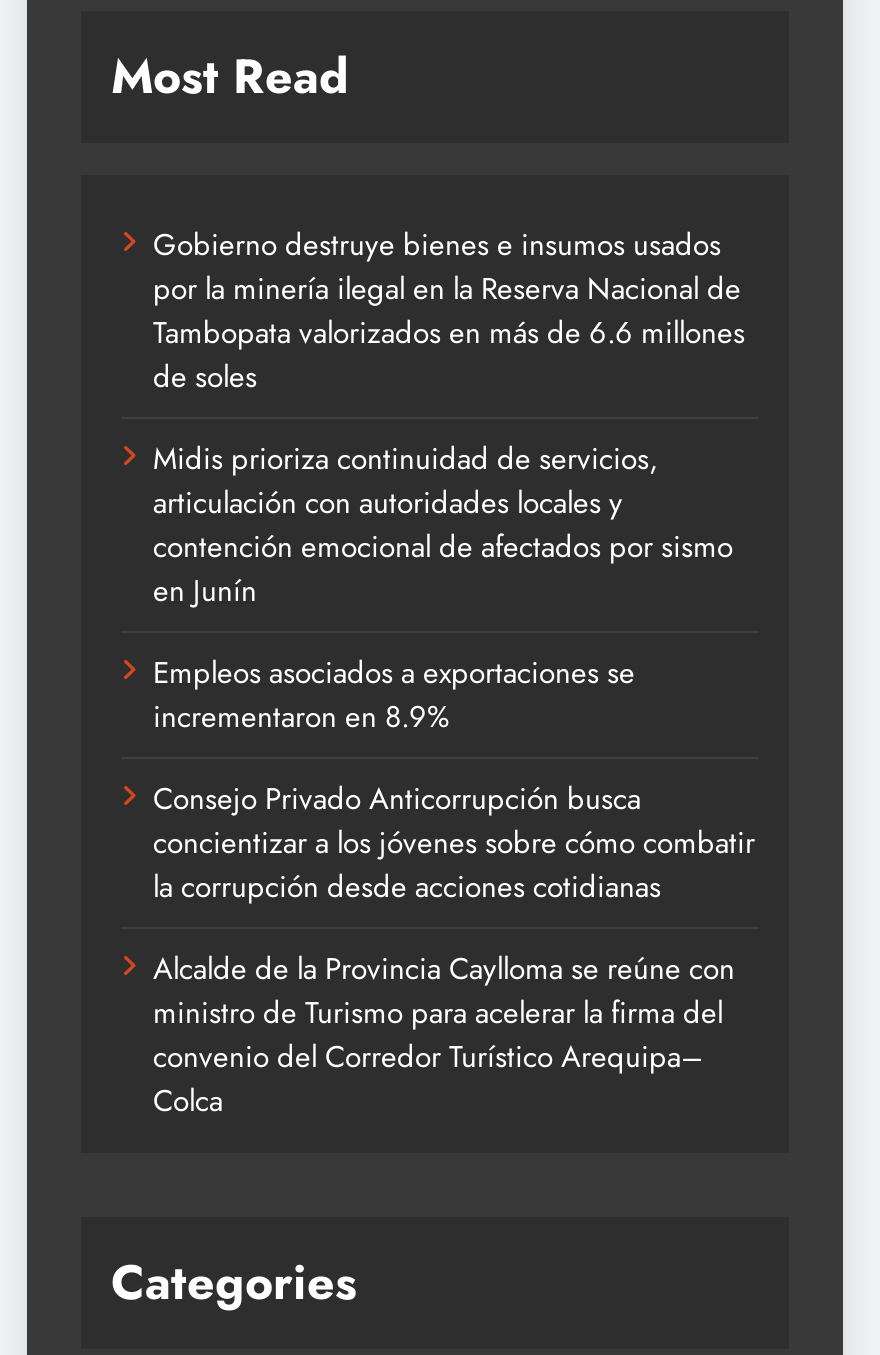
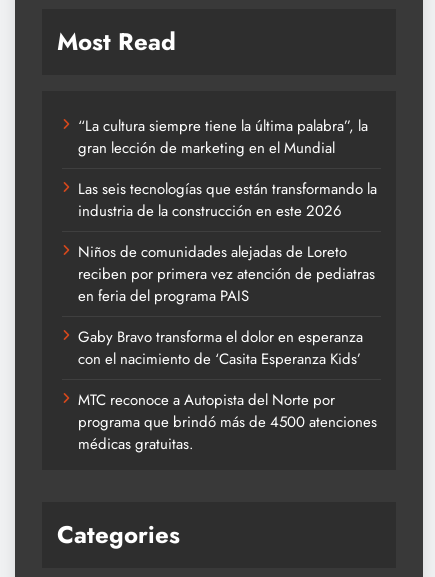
[153,223,745,399] Gobierno destruye bienes e insumos usados | por la minería ilegal en la Reserva Nacional de | Tambopata valorizados en más de 6.6 millones | de soles -> [78,115,368,159] “La cultura siempre tiene la última palabra”, la | gran lección de marketing en el Mundial
[153,437,733,613] Midis prioriza continuidad de servicios, | articulación con autoridades locales y | contención emocional de afectados por sismo | en Junín -> [78,178,377,222] Las seis tecnologías que están transformando la | industria de la construcción en este 2026
[153,651,635,739] Empleos asociados a exportaciones se | incrementaron en 8.9% -> [78,241,375,307] Niños de comunidades alejadas de Loreto | reciben por primera vez atención de pediatras | en feria del programa PAIS
[153,777,755,909] Consejo Privado Anticorrupción busca | concientizar a los jóvenes sobre cómo combatir | la corrupción desde acciones cotidianas -> [78,326,365,370] Gaby Bravo transforma el dolor en esperanza | con el nacimiento de ‘Casita Esperanza Kids’
[153,947,735,1123] Alcalde de la Provincia Caylloma se reúne con | ministro de Turismo para acelerar la firma del | convenio del Corredor Turístico Arequipa– | Colca -> [78,389,377,455] MTC reconoce a Autopista del Norte por | programa que brindó más de 4500 atenciones | médicas gratuitas.

